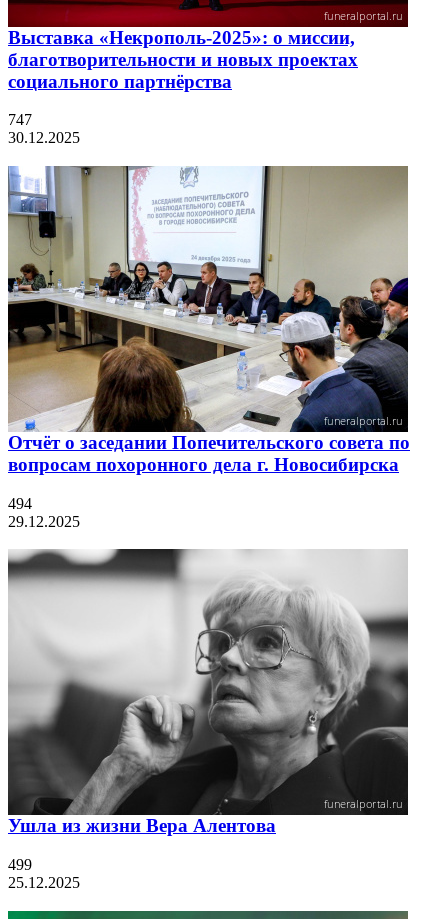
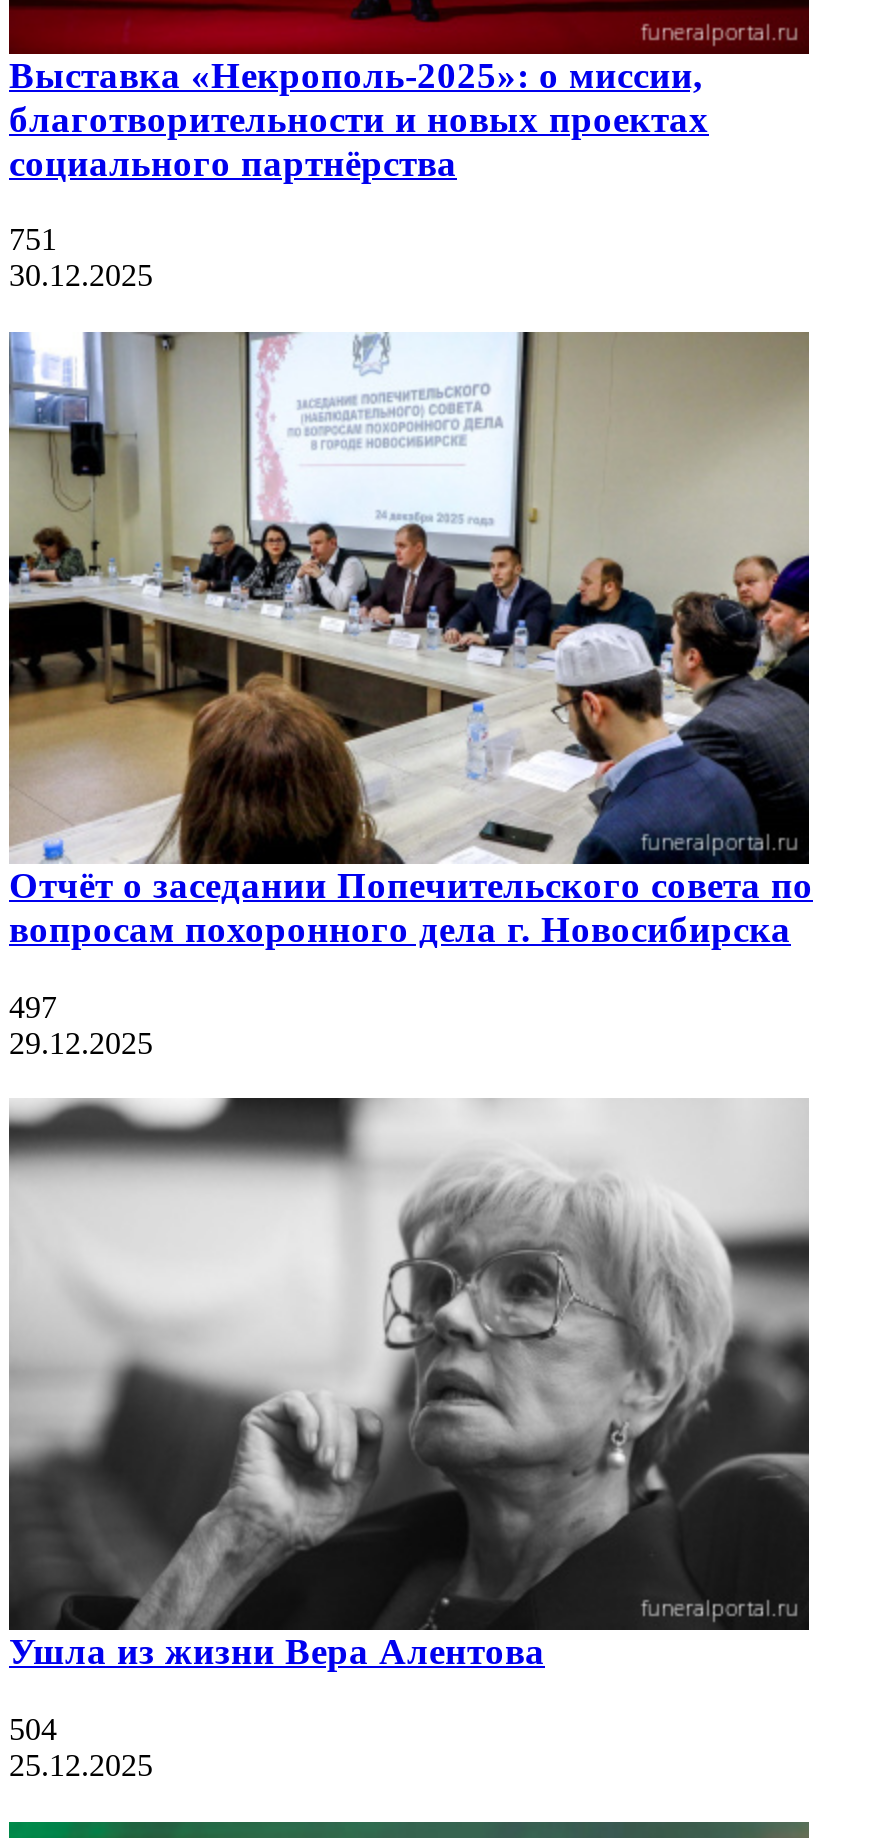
[8,111,32,128] 747 -> [9,222,57,256] 751
[8,495,32,512] 494 -> [9,989,57,1023] 497
[8,856,32,873] 499 -> [9,1712,57,1746] 504

